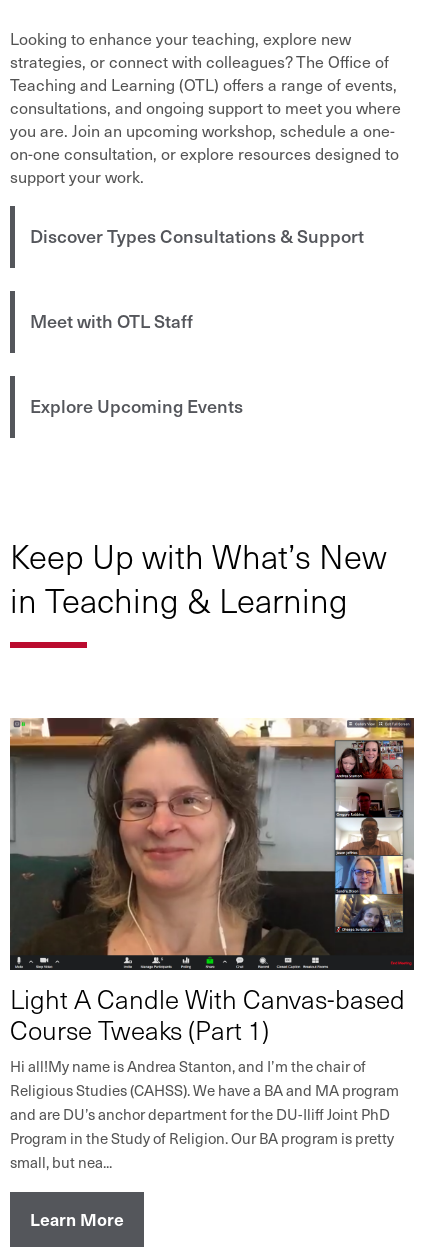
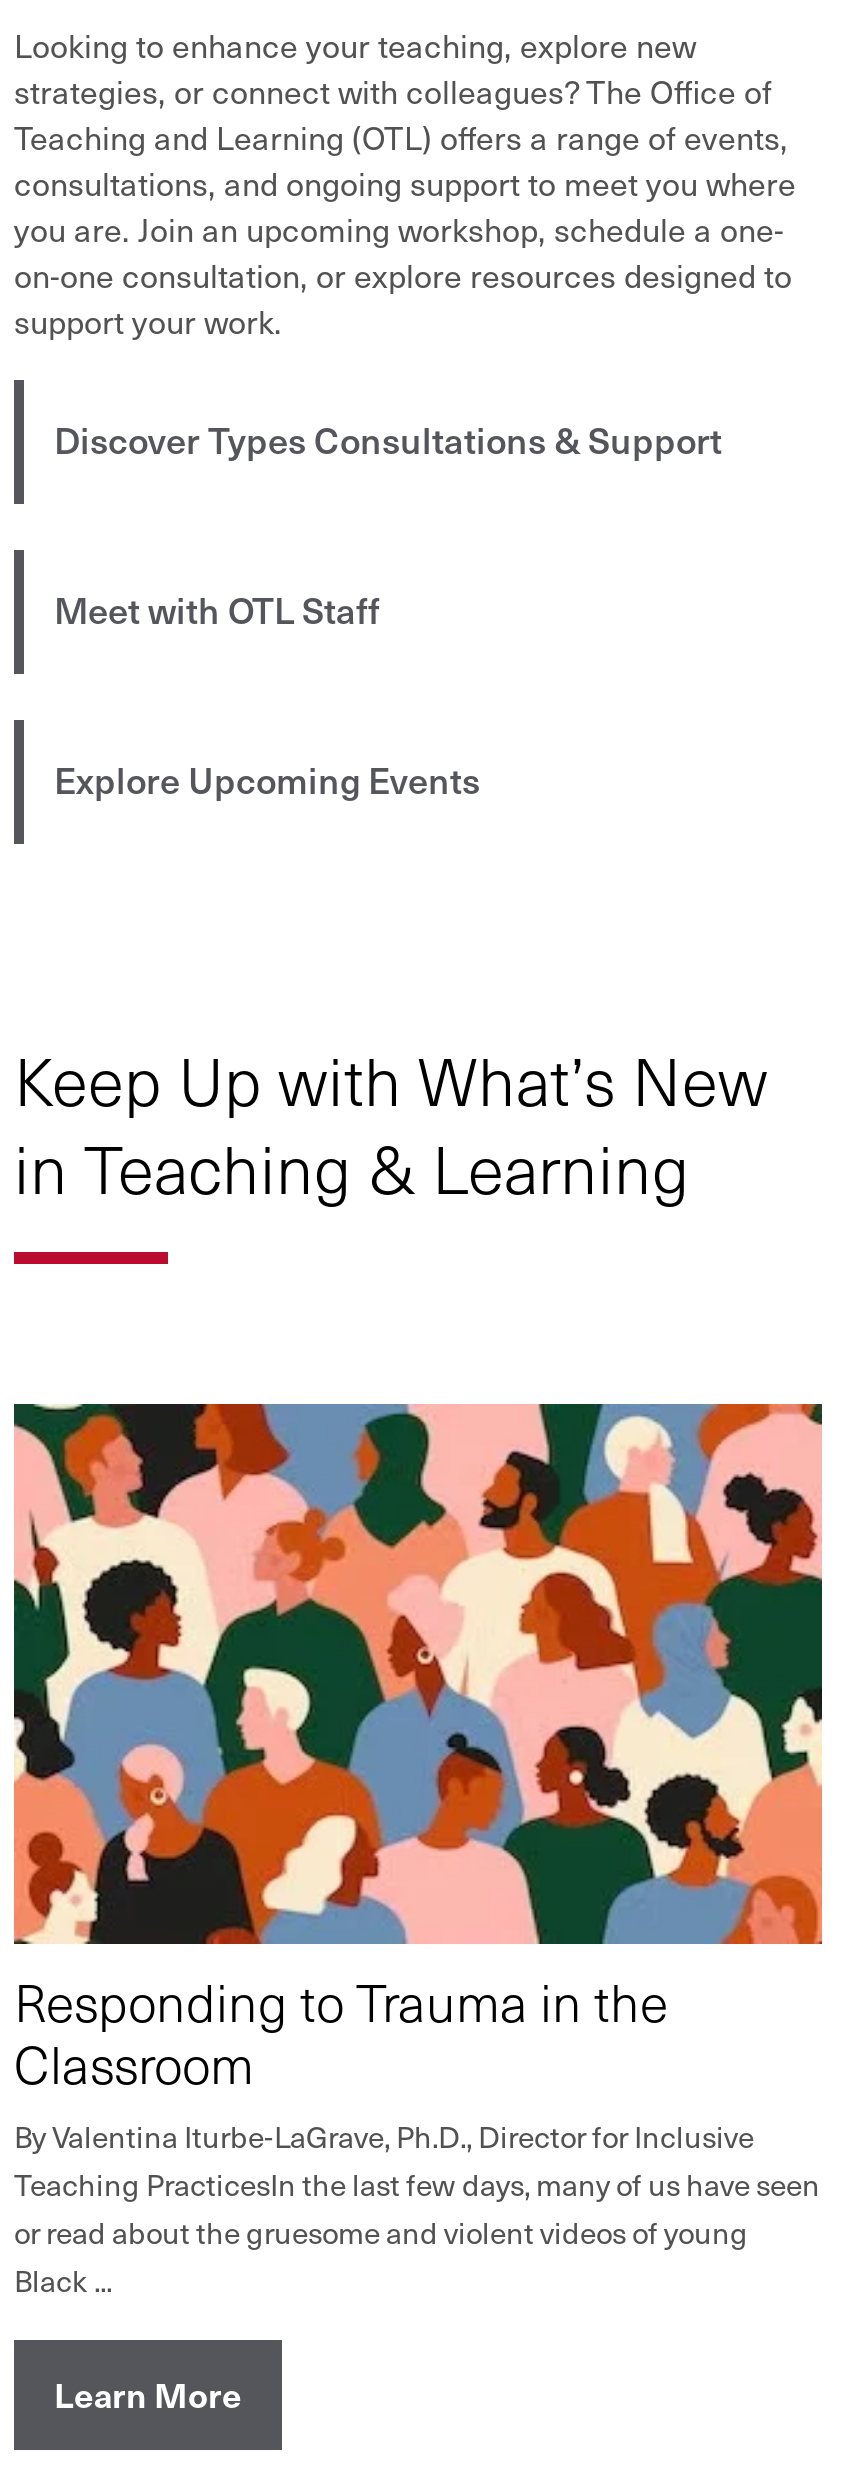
[9,717,415,1172] [image] | Light A Candle With Canvas-based | Course Tweaks (Part 1) | Hi all!My name is Andrea Stanton, and I’m the chair of | Religious Studies (CAHSS). We have a BA and MA program | and are DU’s anchor department for the DU-Iliff Joint PhD | Program in the Study of Religion. Our BA program is pretty | small, but nea... -> [12,1402,824,2300] [image] | Responding to Trauma in the | Classroom | By Valentina Iturbe-LaGrave, Ph.D., Director for Inclusive | Teaching PracticesIn the last few days, many of us have seen | or read about the gruesome and violent videos of young | Black ...

